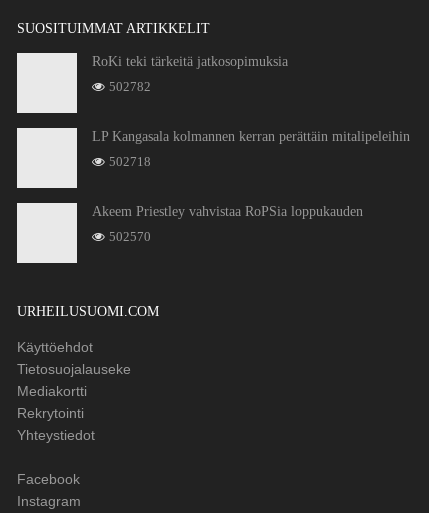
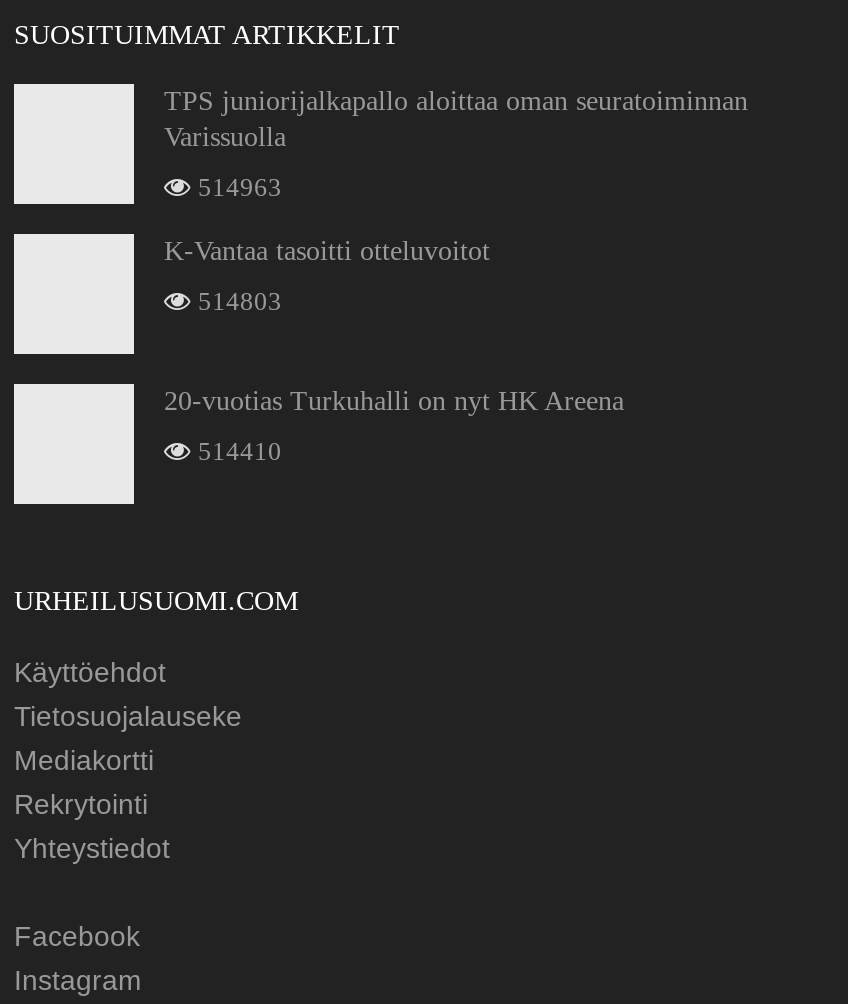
[92,54,288,69] RoKi teki tärkeitä jatkosopimuksia -> [164,87,748,153] TPS juniorijalkapallo aloittaa oman seuratoiminnan | Varissuolla
[109,79,151,94] 502782 -> [198,173,282,203] 514963
[92,129,410,144] LP Kangasala kolmannen kerran perättäin mitalipeleihin -> [164,237,490,267] K-Vantaa tasoitti otteluvoitot
[109,154,151,169] 502718 -> [198,287,282,317] 514803
[92,204,363,219] Akeem Priestley vahvistaa RoPSia loppukauden -> [164,387,624,417] 20-vuotias Turkuhalli on nyt HK Areena
[109,229,151,244] 502570 -> [198,437,282,467] 514410

